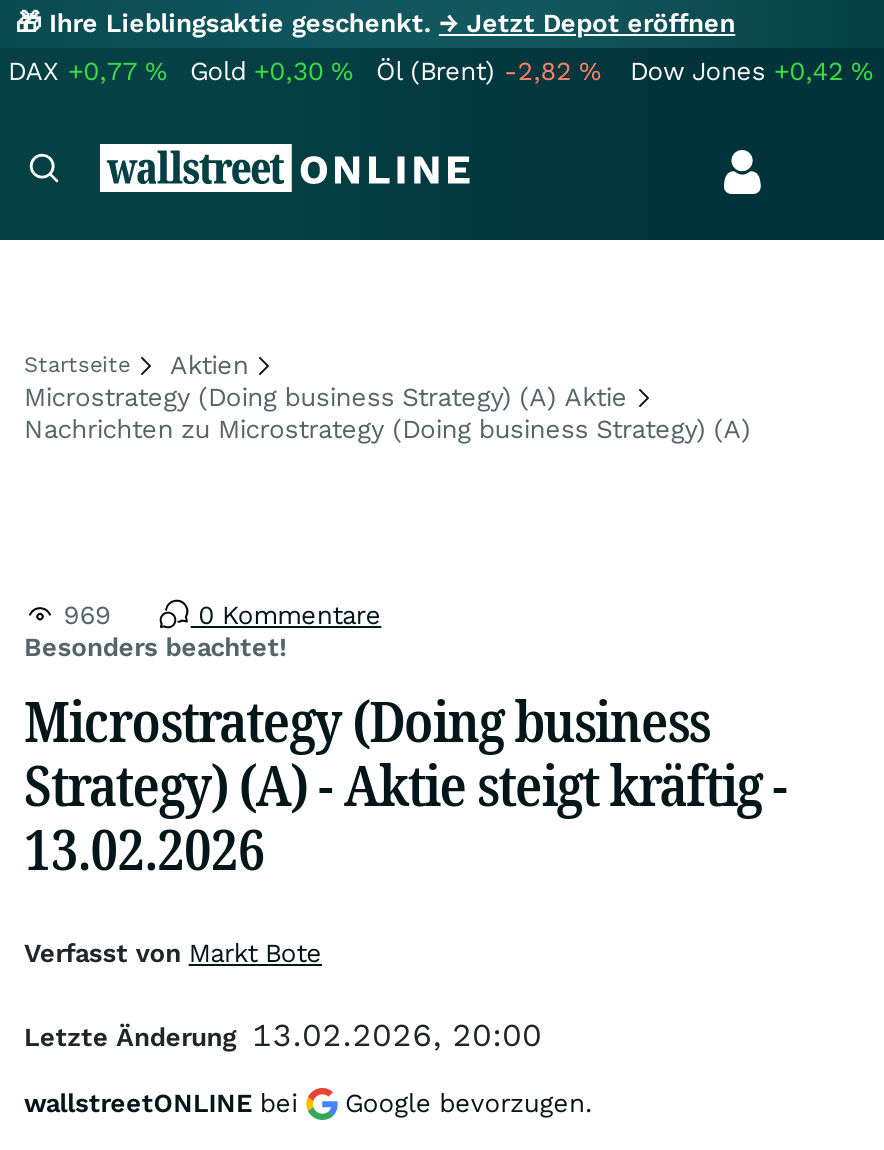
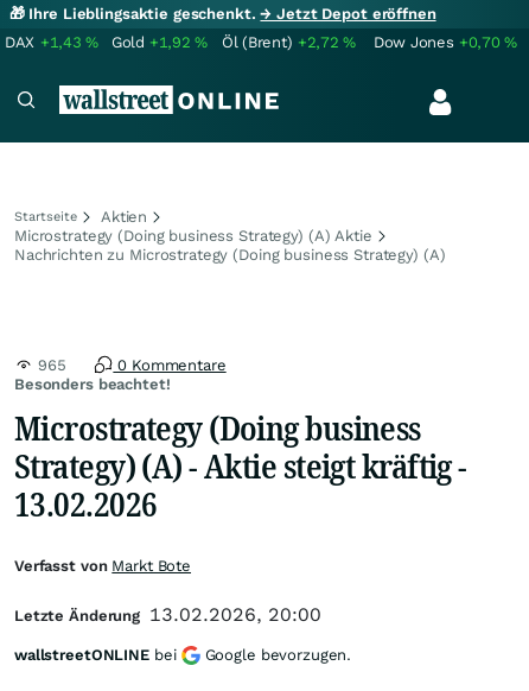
[8,56,166,86] DAX +0,77% -> [5,33,99,51] DAX +1,43%
[190,56,352,86] Gold +0,30% -> [111,33,208,51] Gold +1,92%
[376,56,600,86] Öl (Brent) -2,82% -> [222,33,356,51] Öl (Brent) +2,72%
[630,56,872,86] Dow Jones +0,42% -> [374,33,517,51] Dow Jones +0,70%
[56,600,119,630] 969 -> [33,356,70,374] 965

